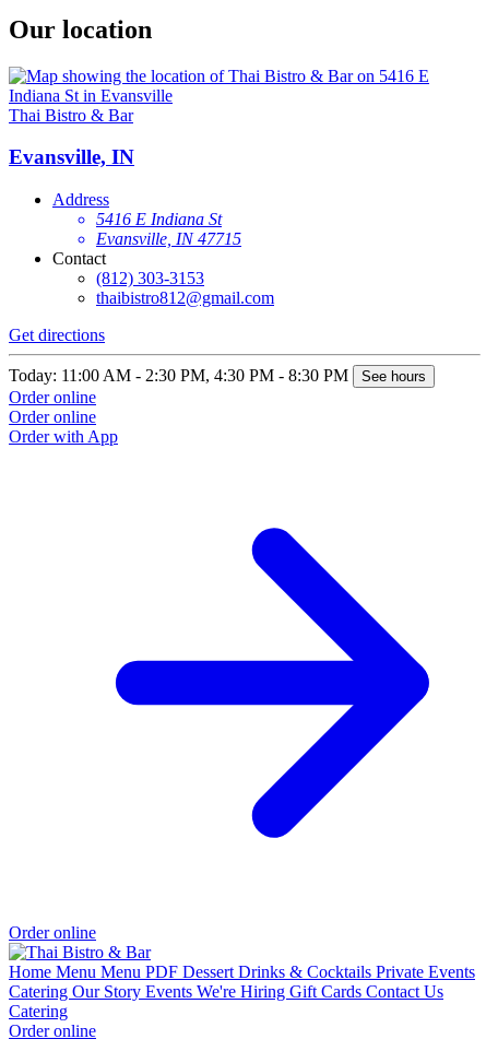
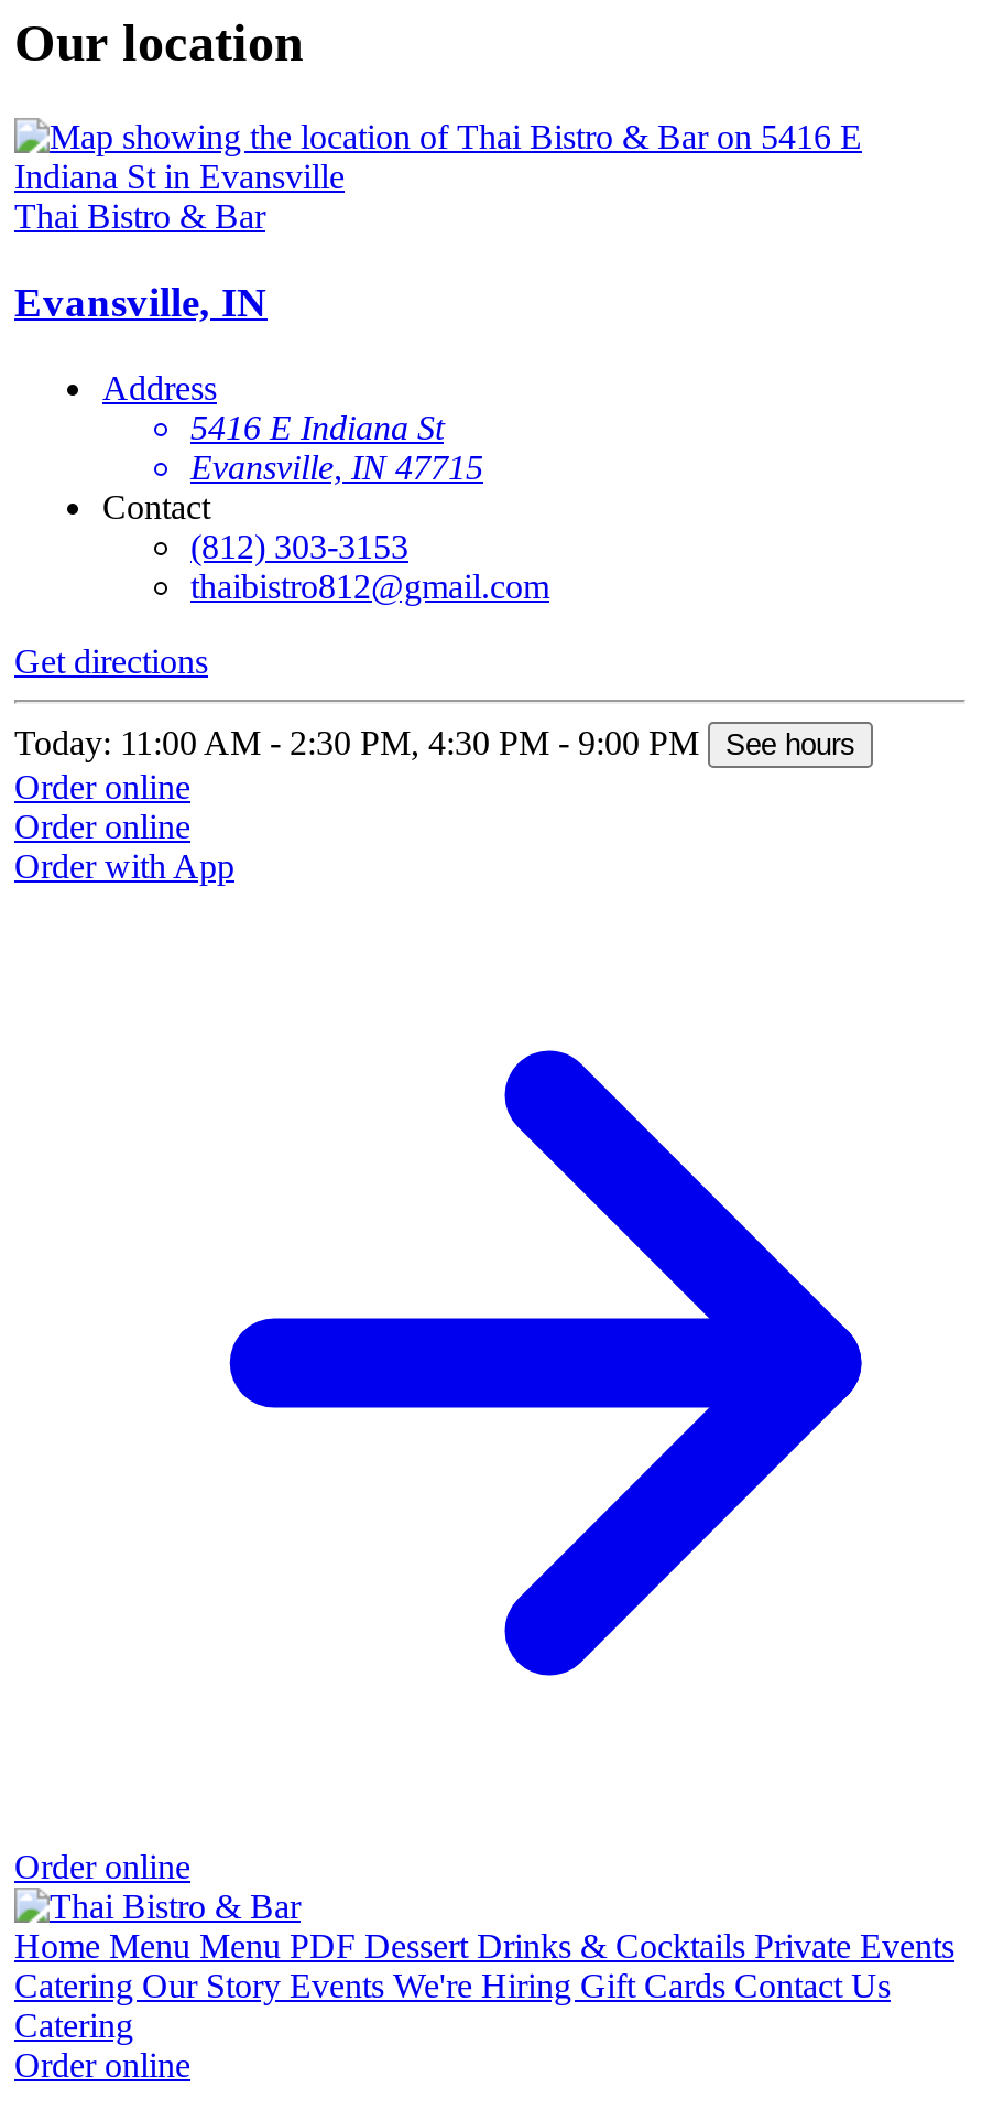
[9,366,348,385] Today: 11:00 AM - 2:30 PM, 4:30 PM - 8:30 PM -> [14,723,699,761] Today: 11:00 AM - 2:30 PM, 4:30 PM - 9:00 PM

